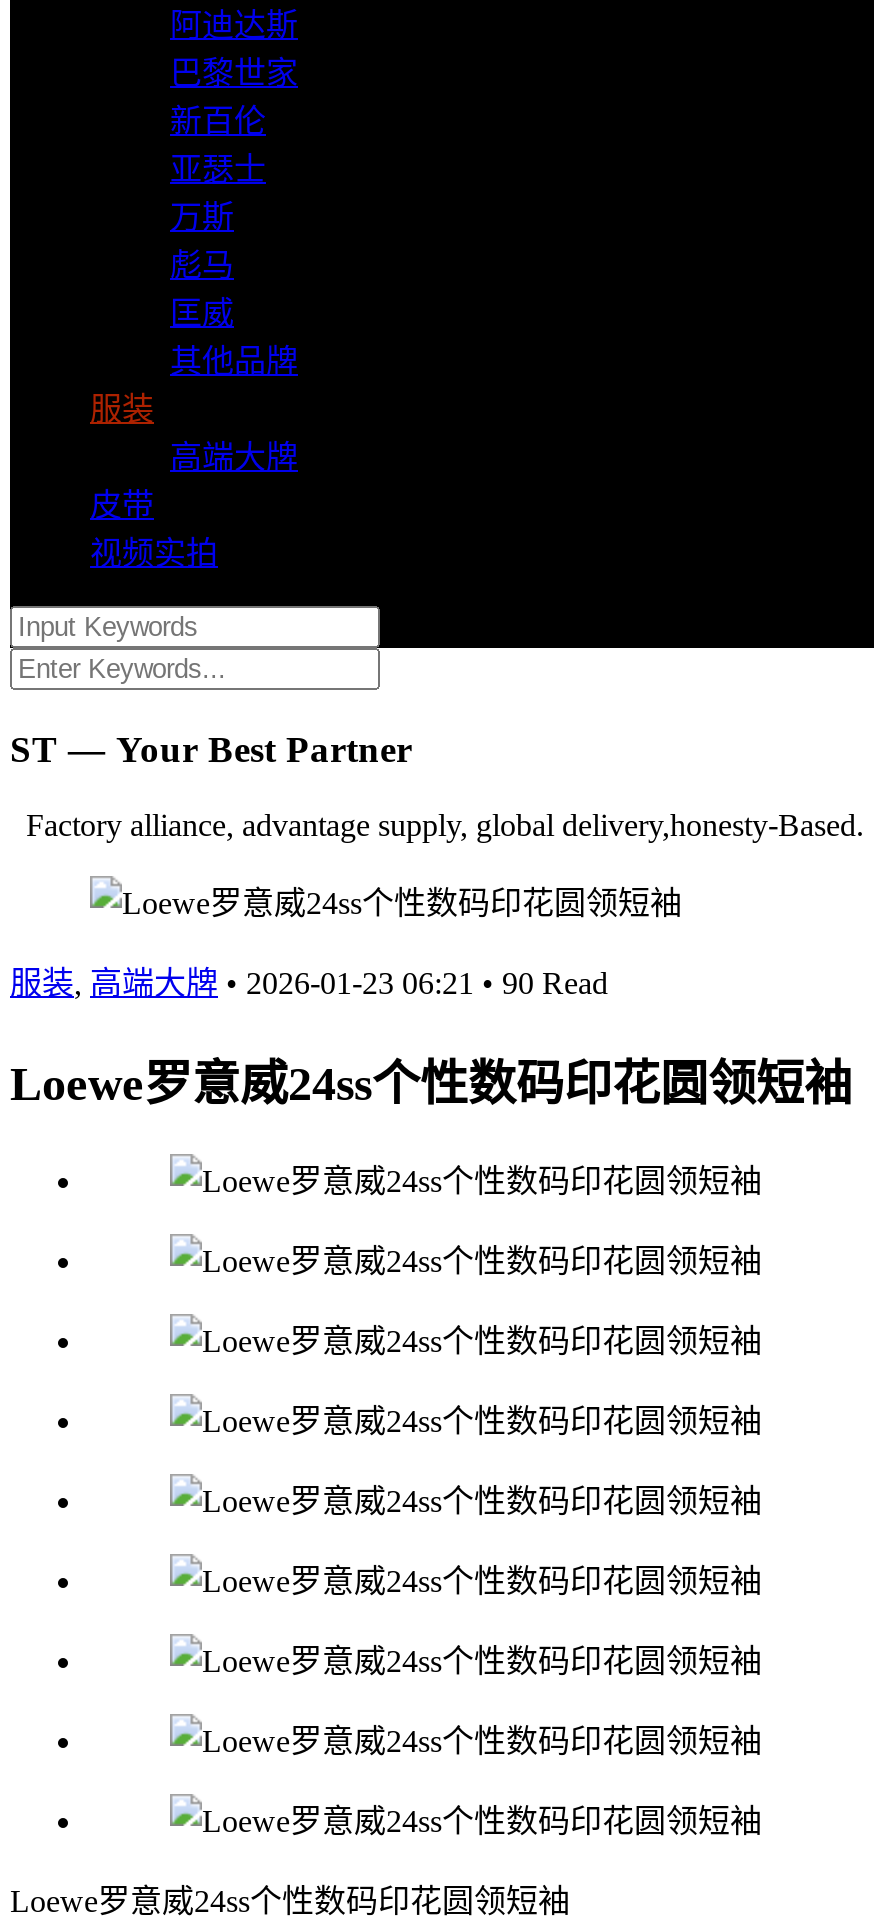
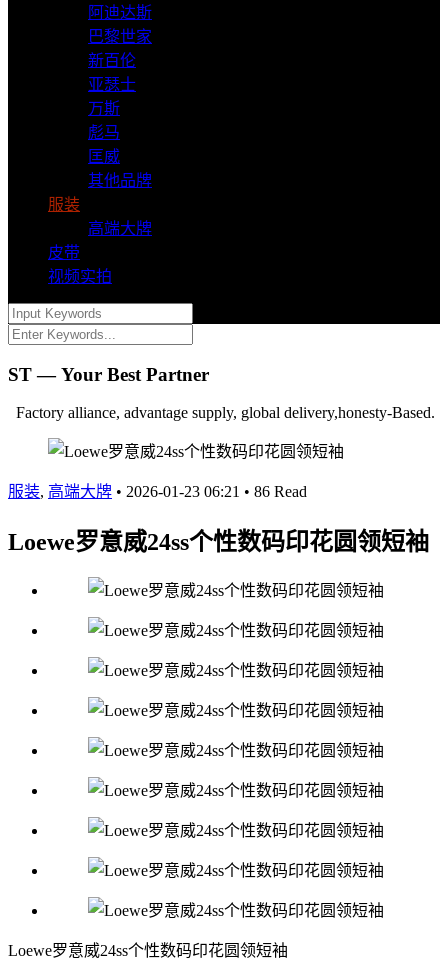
[10,967,608,1001] 服装,高端大牌 • 2026-01-23 06:21 • 90 Read -> [8,483,307,500] 服装,高端大牌 • 2026-01-23 06:21 • 86 Read

